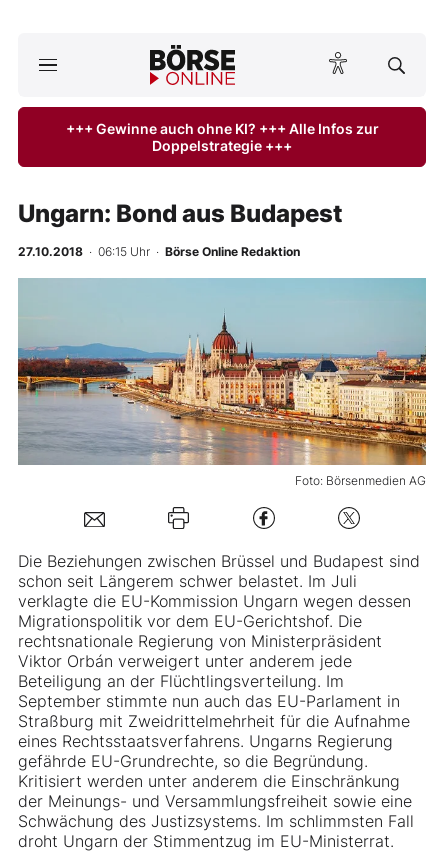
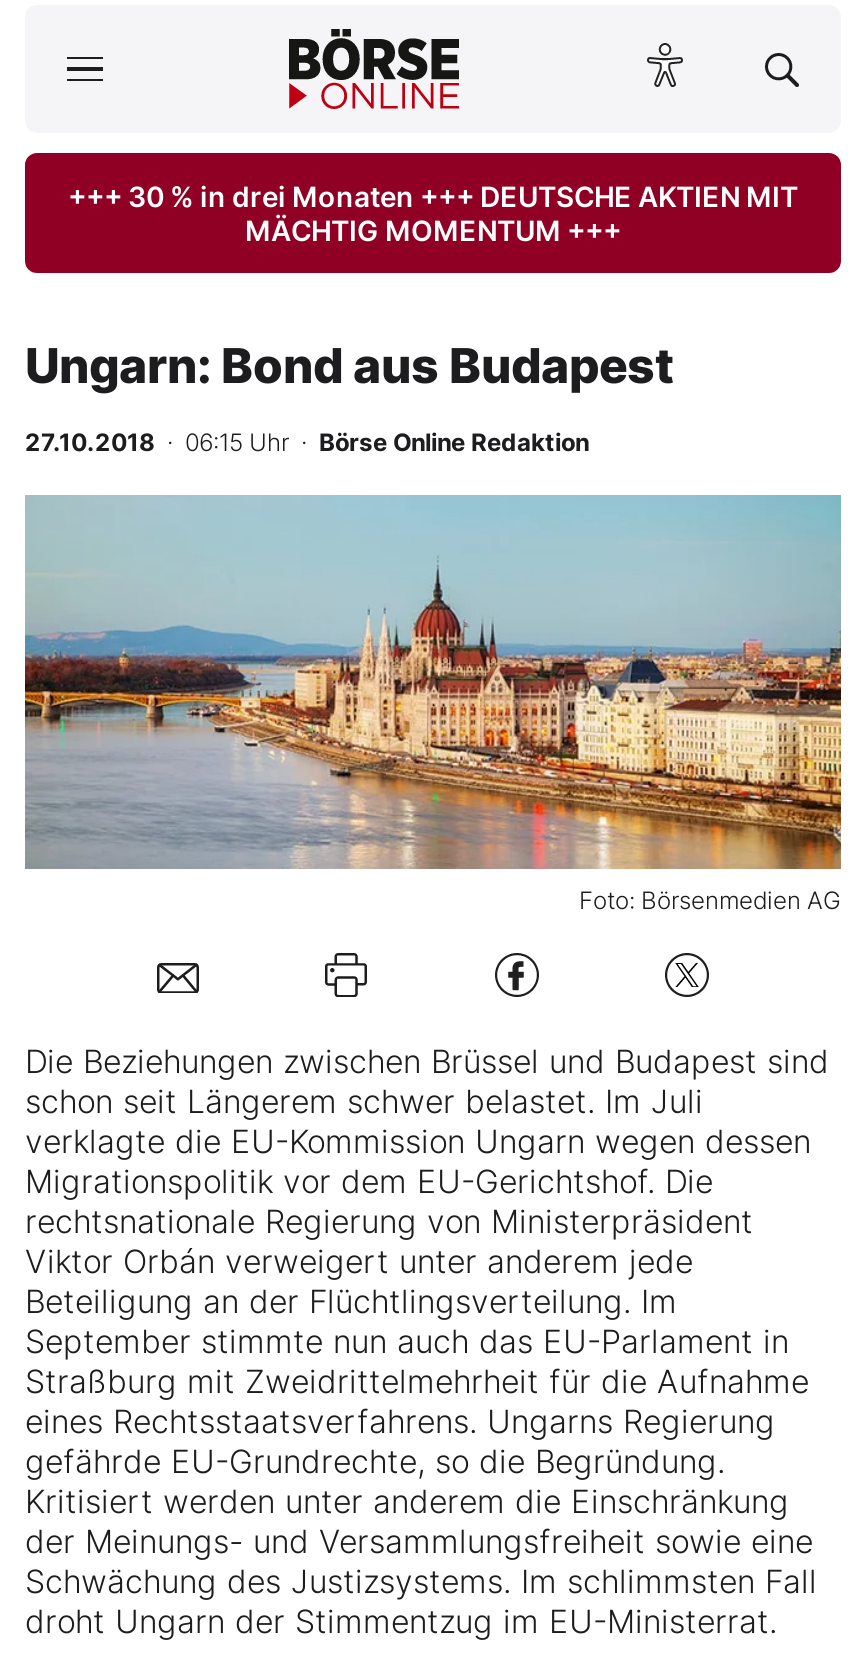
[65,120,378,154] +++ Gewinne auch ohne KI? +++ Alle Infos zur | Doppelstrategie +++ -> [68,179,798,247] +++ 30 % in drei Monaten +++ DEUTSCHE AKTIEN MIT | MÄCHTIG MOMENTUM +++

